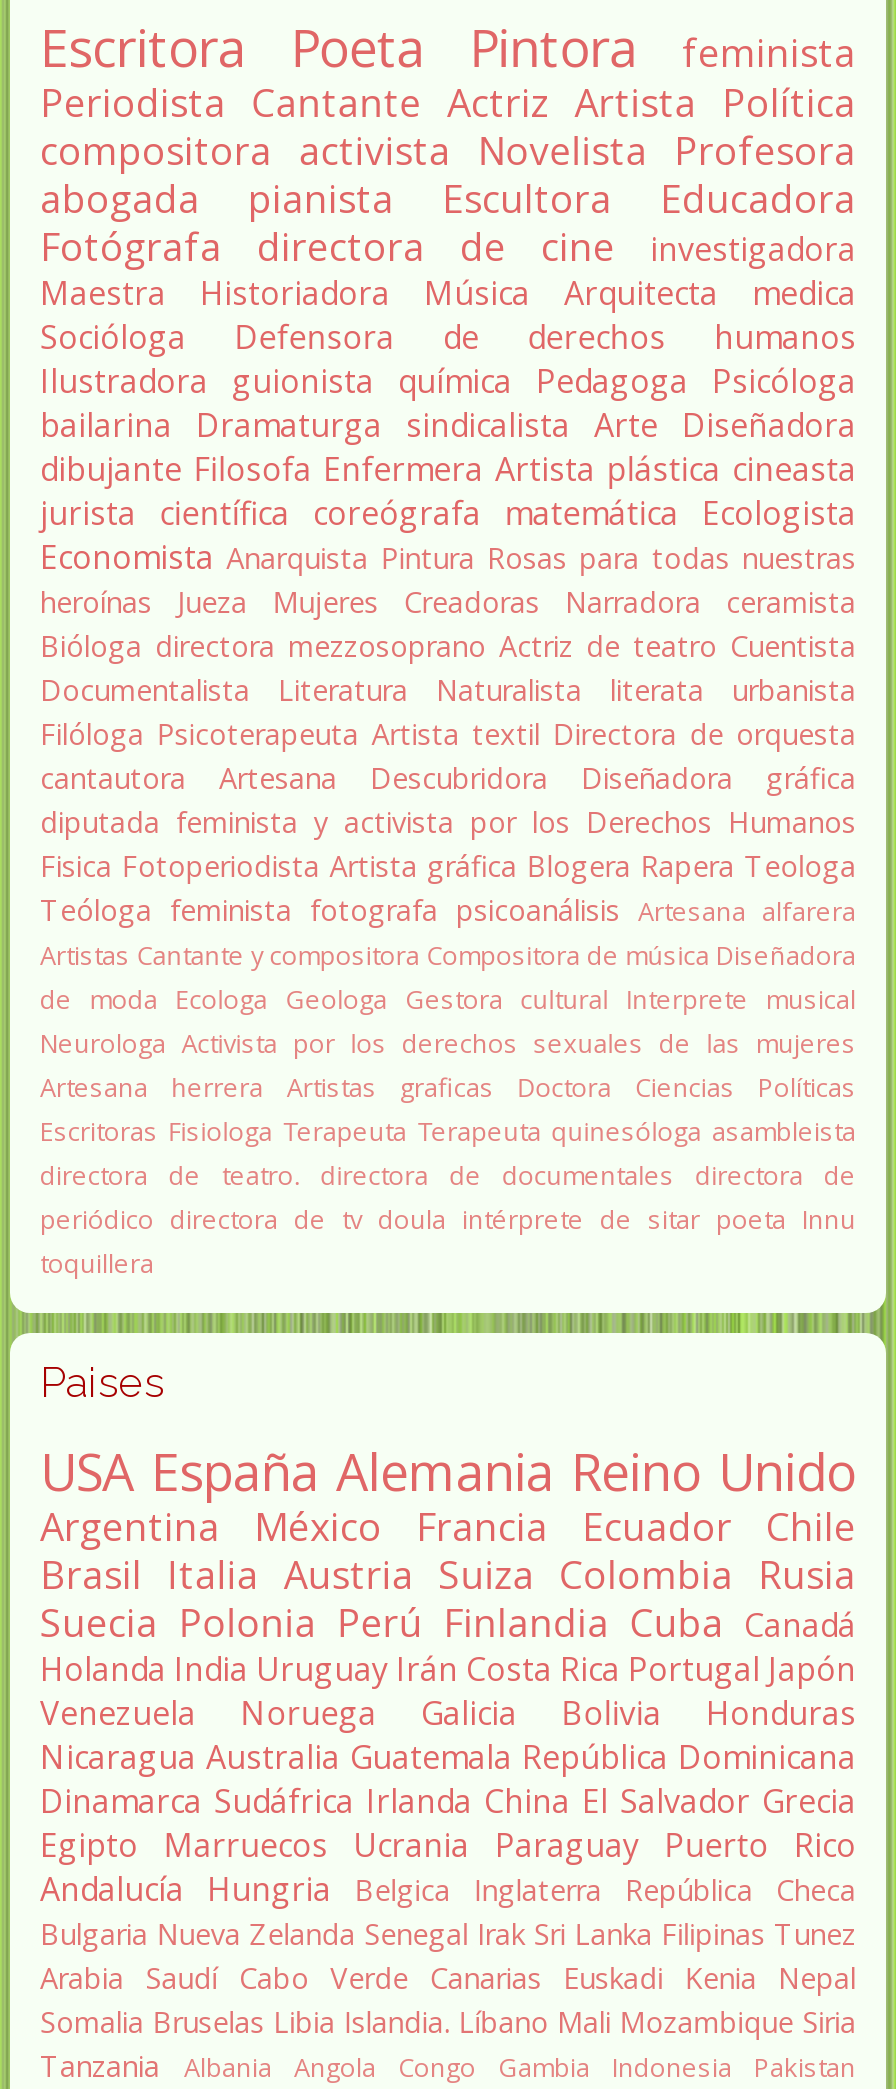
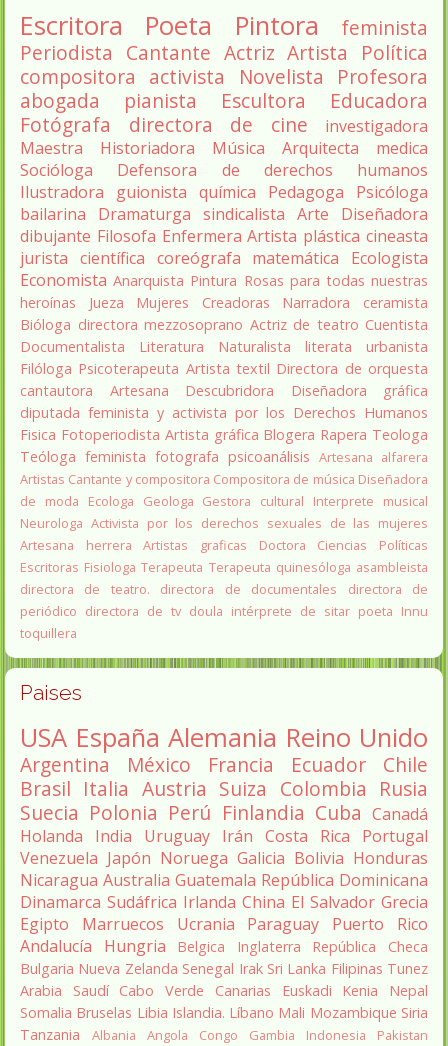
[40,1647,856,1735] Holanda India Uruguay Irán Costa Rica Portugal Japón | Venezuela | Noruega | Galicia | Bolivia | Honduras -> [20,825,428,869] Holanda India Uruguay Irán Costa Rica Portugal | Venezuela Japón Noruega Galicia Bolivia Honduras

